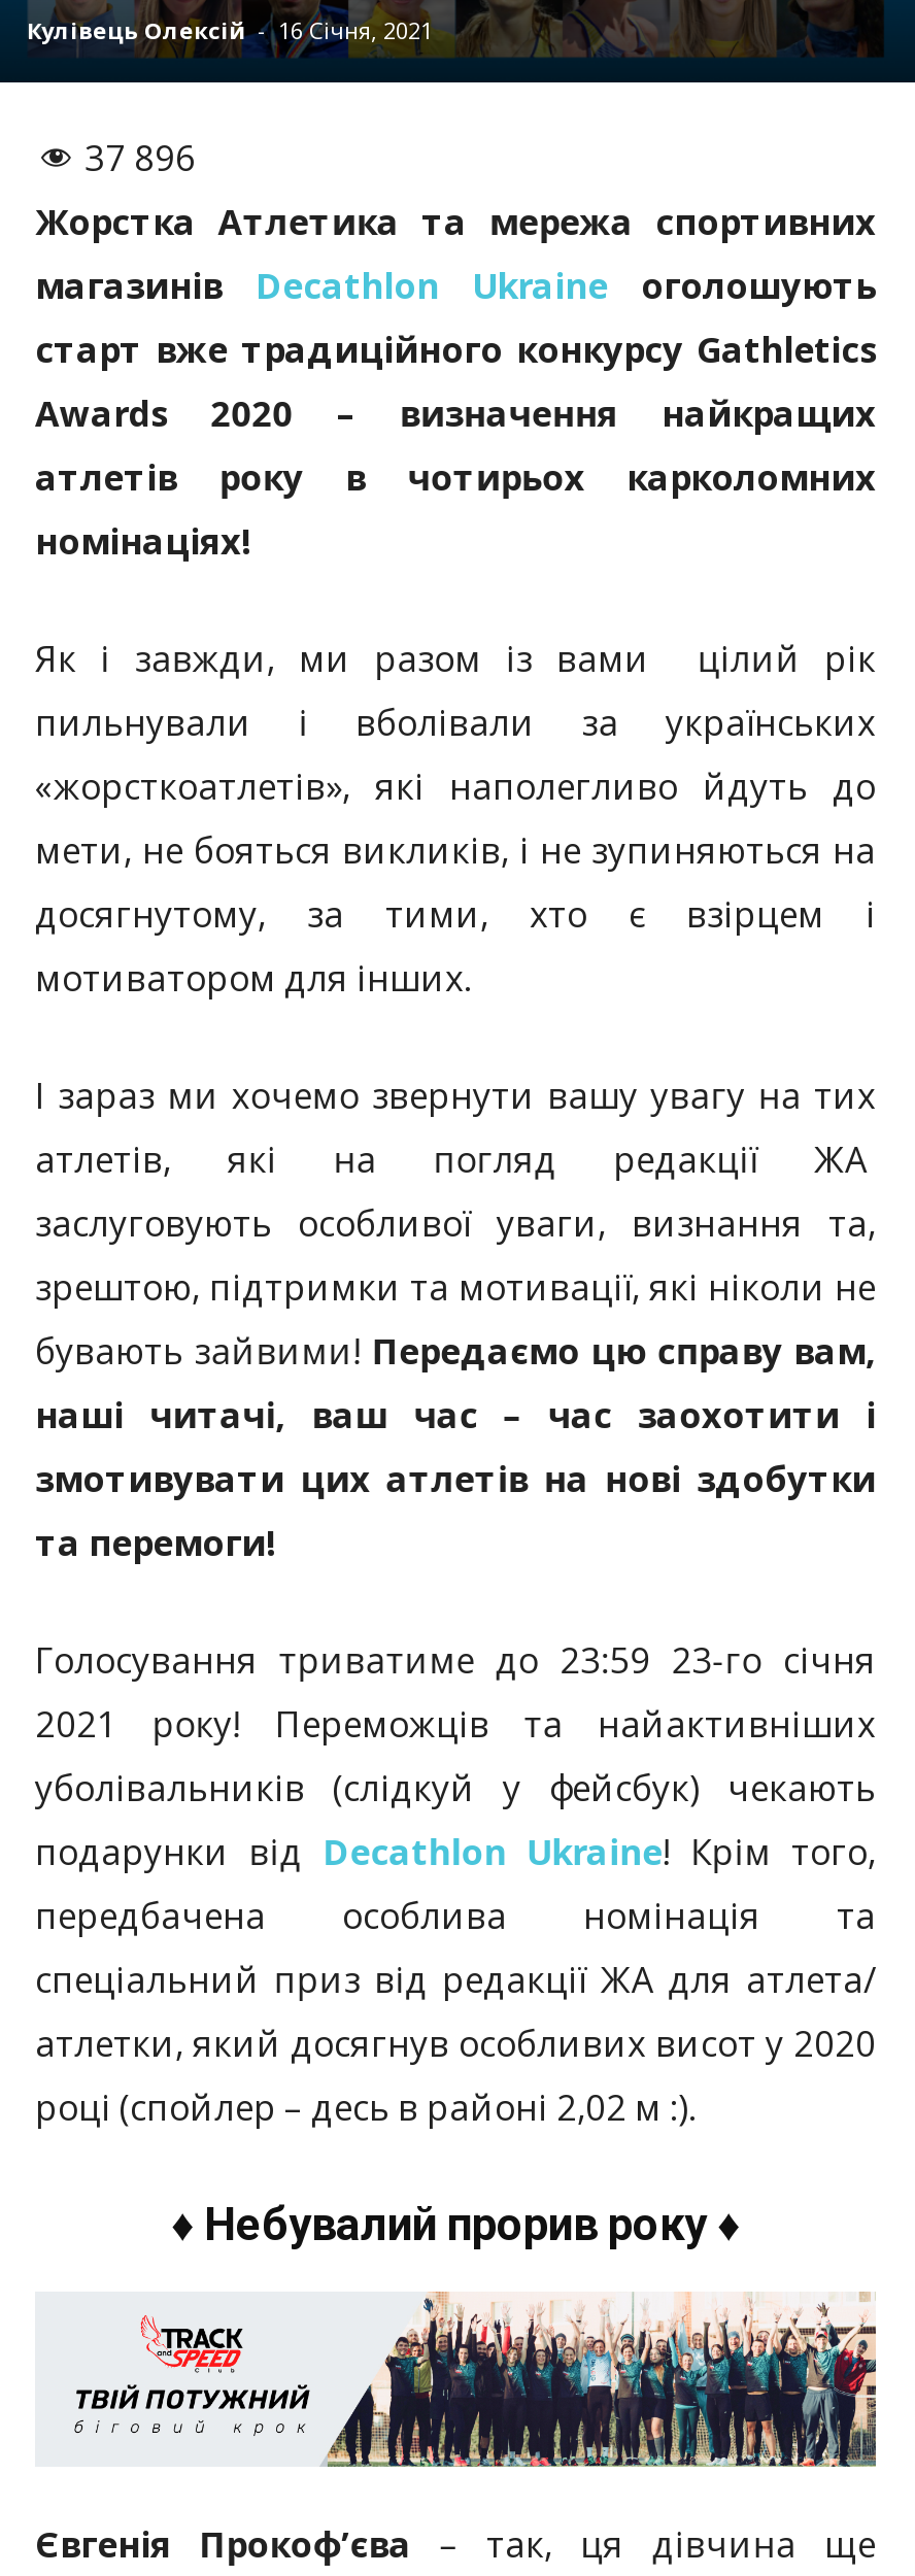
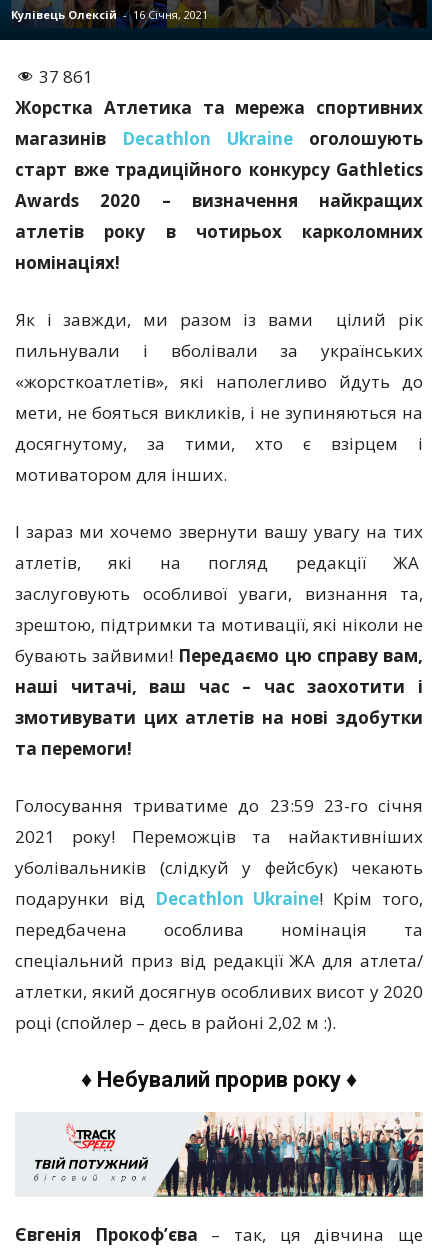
[84,134,196,181] 37 896 -> [39,65,93,88] 37 861

